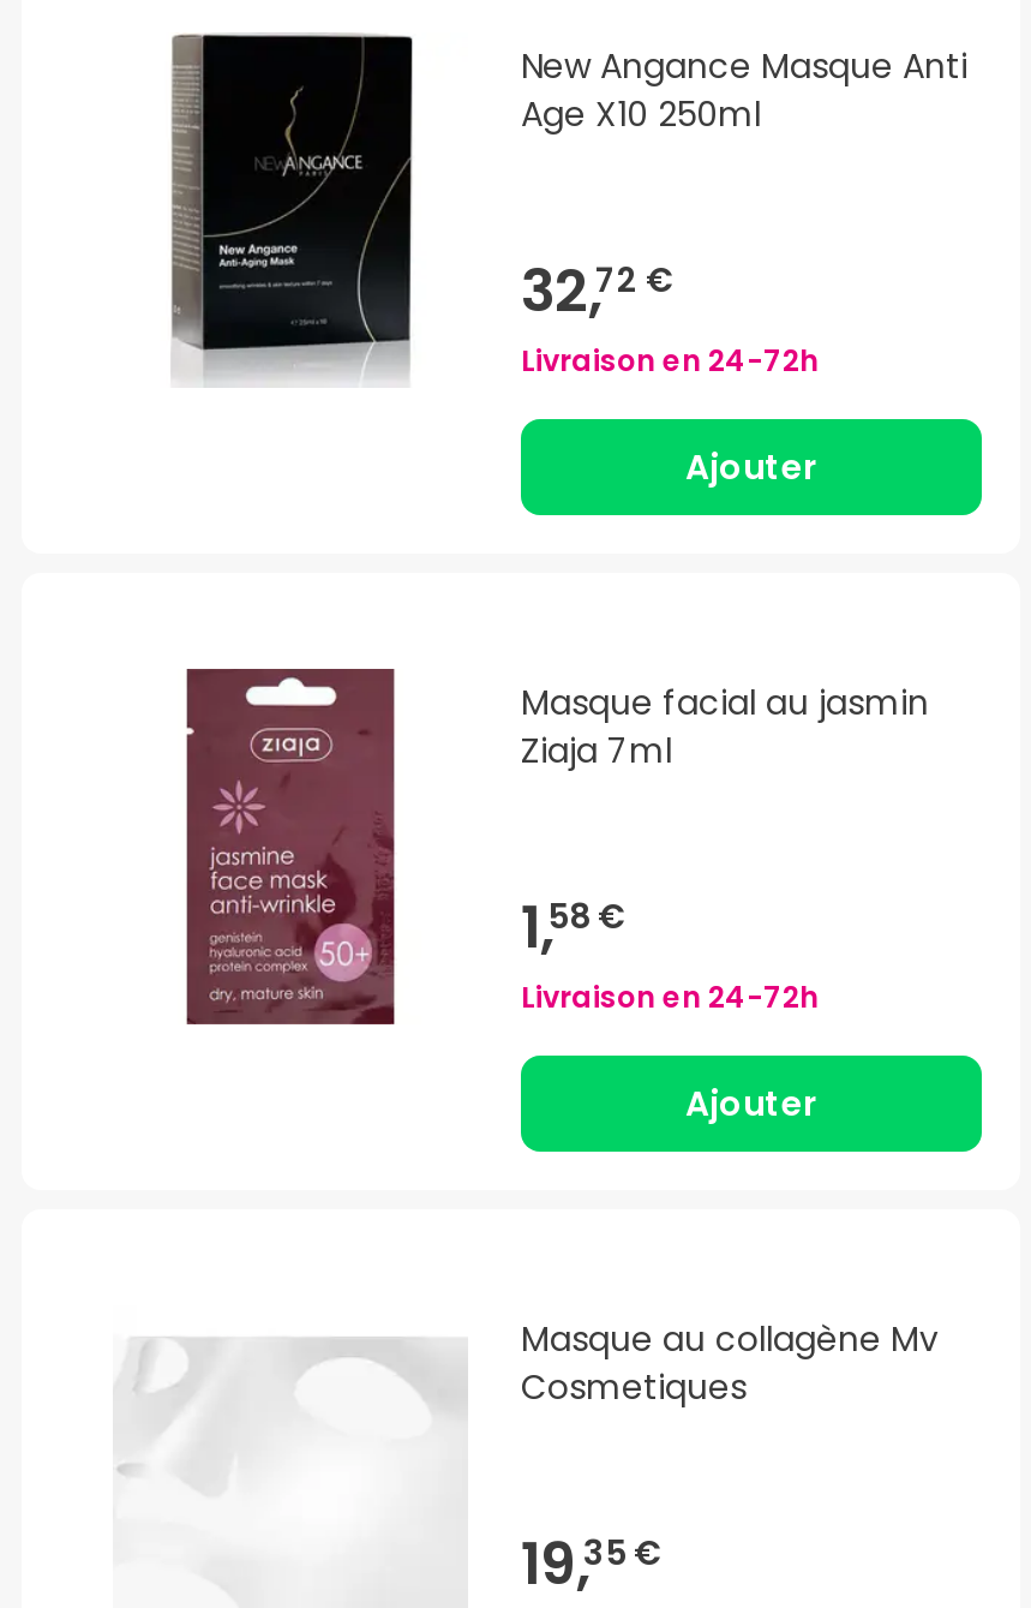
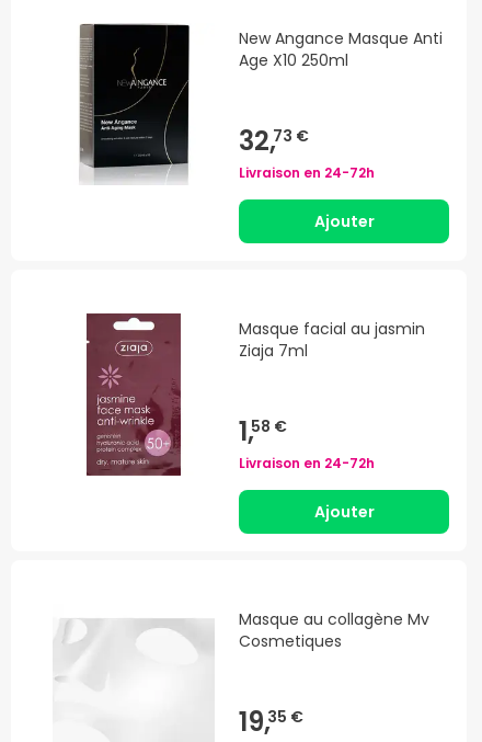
[521,250,675,329] 32, 72 € -> [239,122,309,158] 32, 73 €

